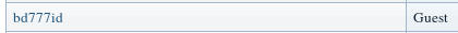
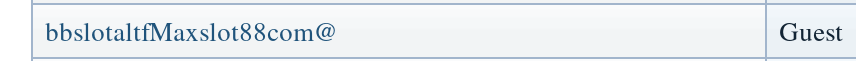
[13,7,63,26] bd777id -> [45,12,337,48] bbslotaltfMaxslot88com@

